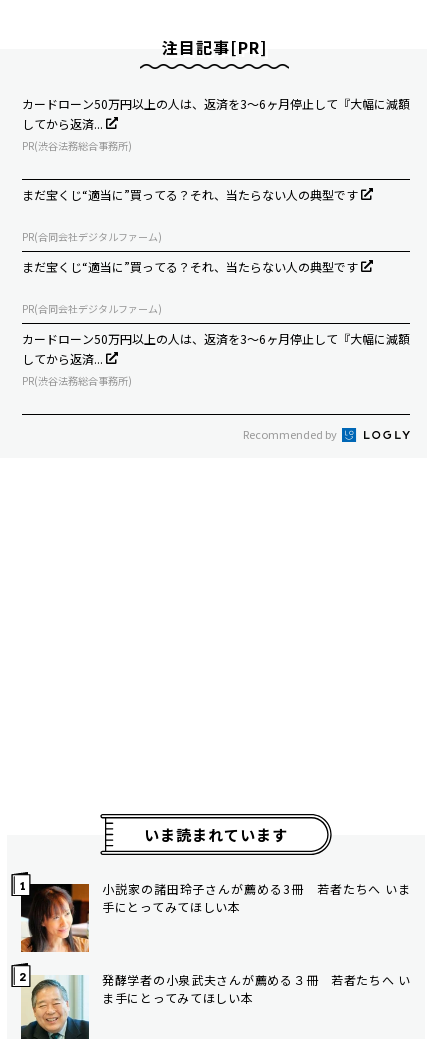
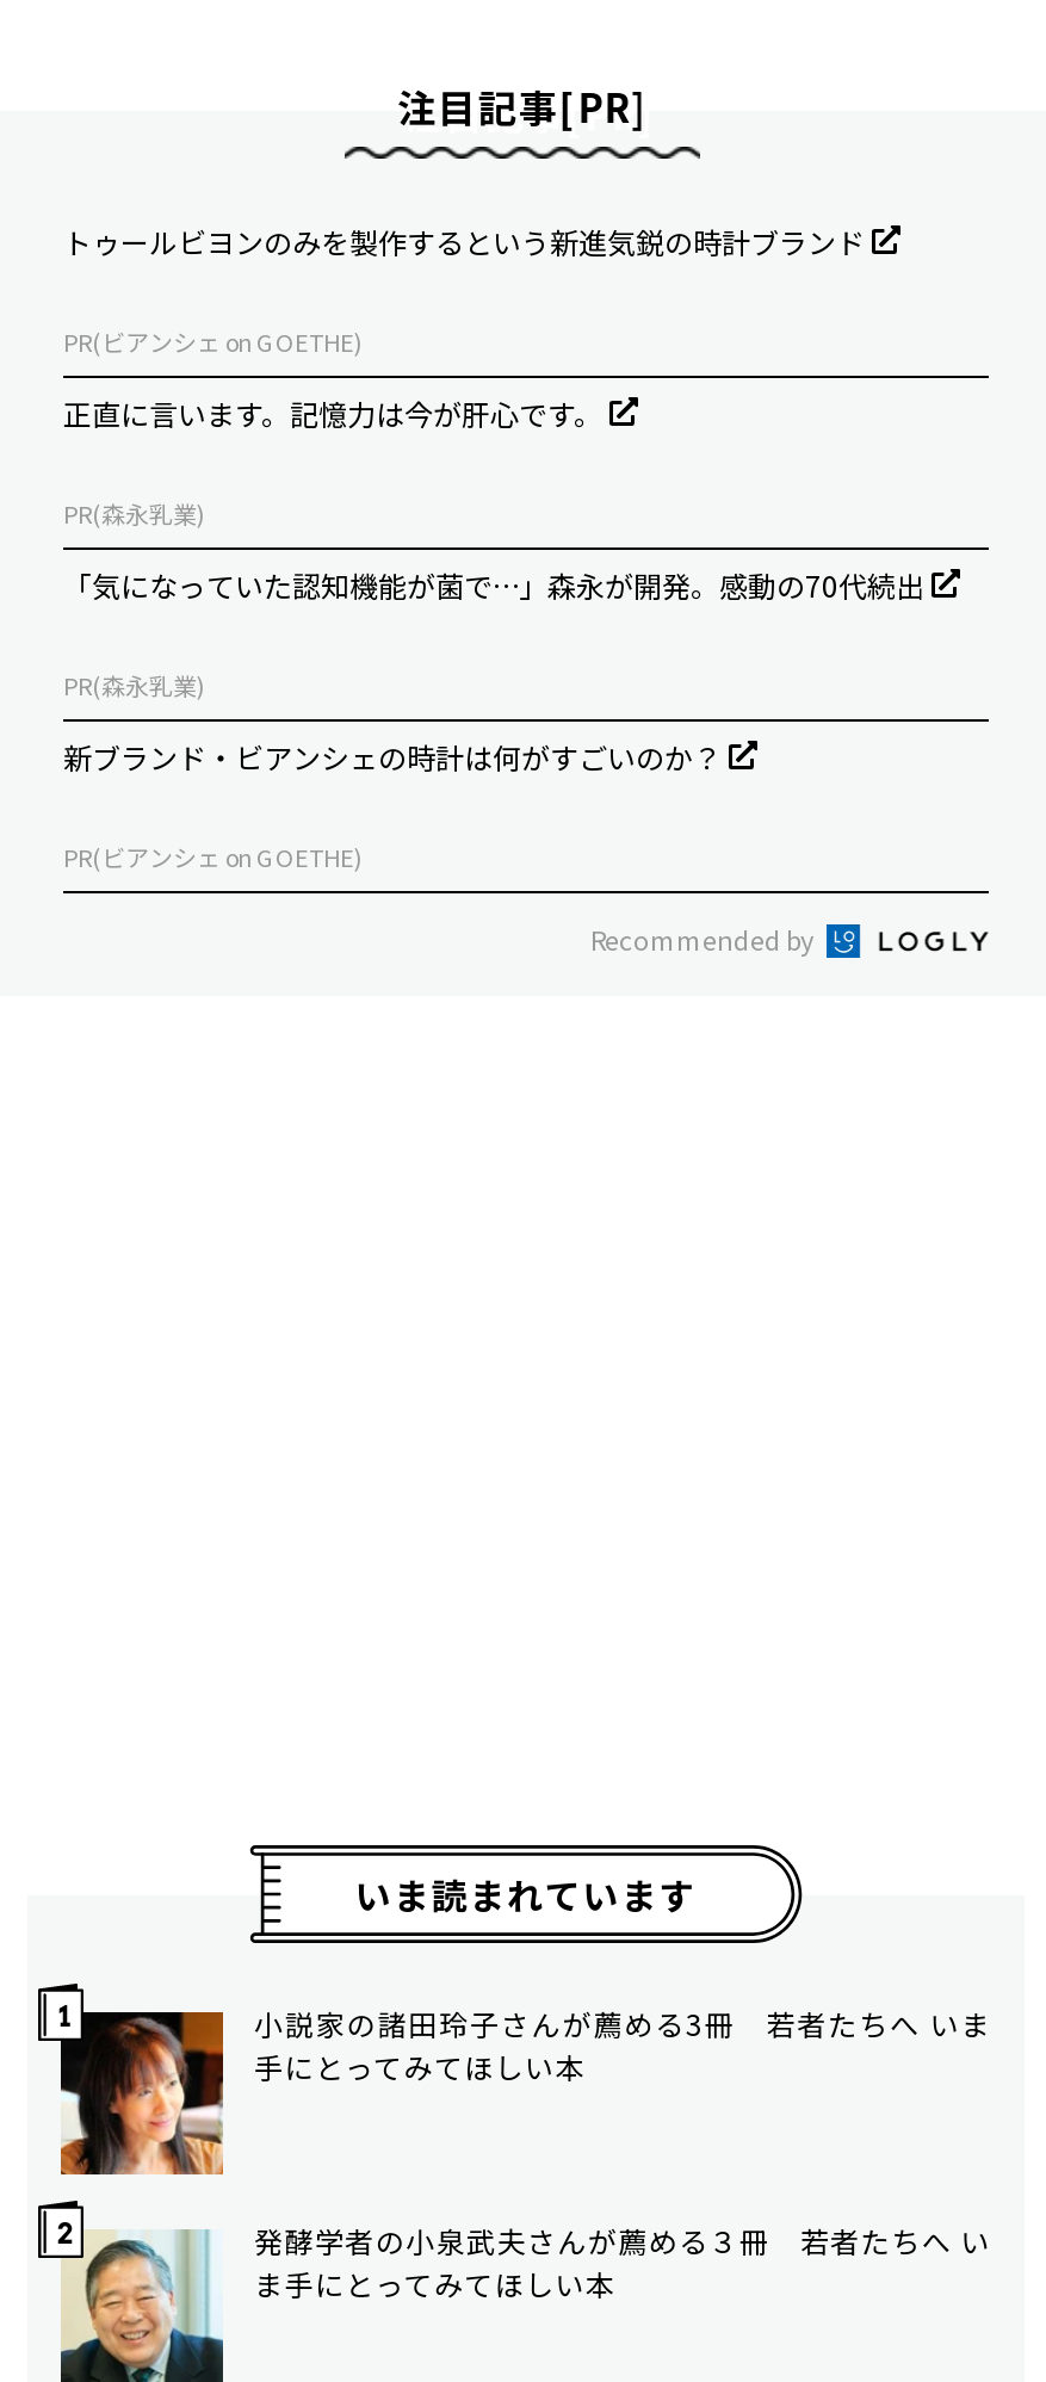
[22,95,410,388] カードローン50万円以上の人は、返済を3～6ヶ月停止して『大幅に減額 | してから返済... | PR(渋谷法務総合事務所) | まだ宝くじ“適当に”買ってる？それ、当たらない人の典型です | PR(合同会社デジタルファーム) | まだ宝くじ“適当に”買ってる？それ、当たらない人の典型です | PR(合同会社デジタルファーム) | カードローン50万円以上の人は、返済を3～6ヶ月停止して『大幅に減額 | してから返済... | PR(渋谷法務総合事務所) -> [63,221,932,874] トゥールビヨンのみを製作するという新進気鋭の時計ブランド | PR(ビアンシェ on GOETHE) | 正直に言います。記憶力は今が肝心です。 | PR(森永乳業) | 「気になっていた認知機能が菌で…」森永が開発。感動の70代続出 | PR(森永乳業) | 新ブランド・ビアンシェの時計は何がすごいのか？ | PR(ビアンシェ on GOETHE)

